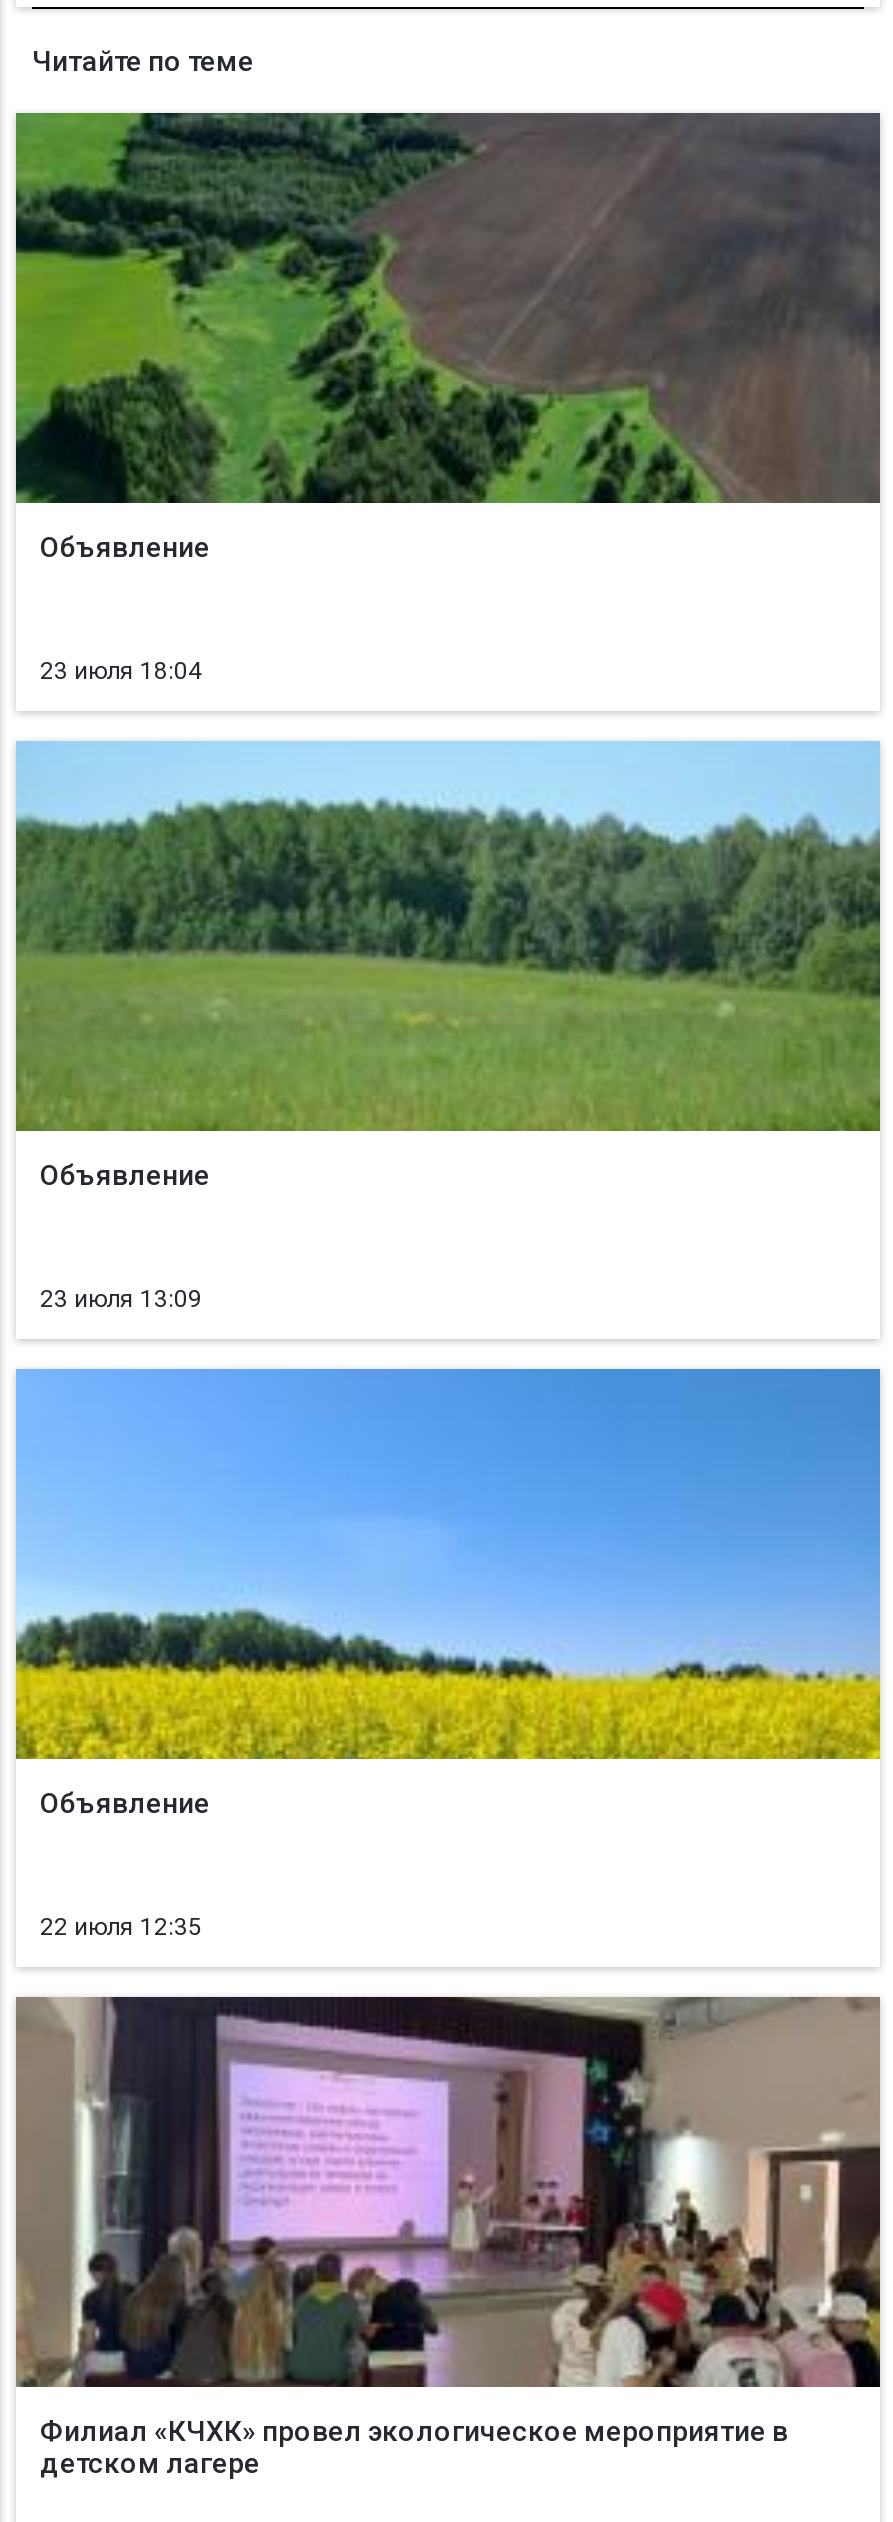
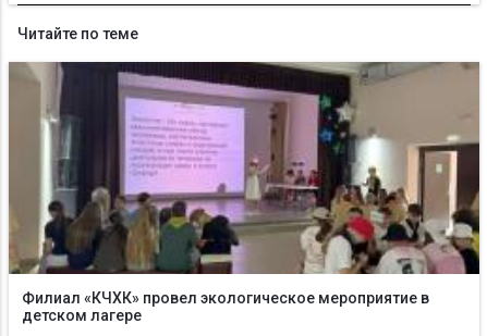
[14,111,880,563] [image] | Объявление -> none
[40,657,202,685] 23 июля 18:04 -> none
[14,739,882,1191] [image] | Объявление -> none
[40,1285,202,1313] 23 июля 13:09 -> none
[14,1367,882,1819] [image] | Объявление -> none
[40,1913,202,1941] 22 июля 12:35 -> none

